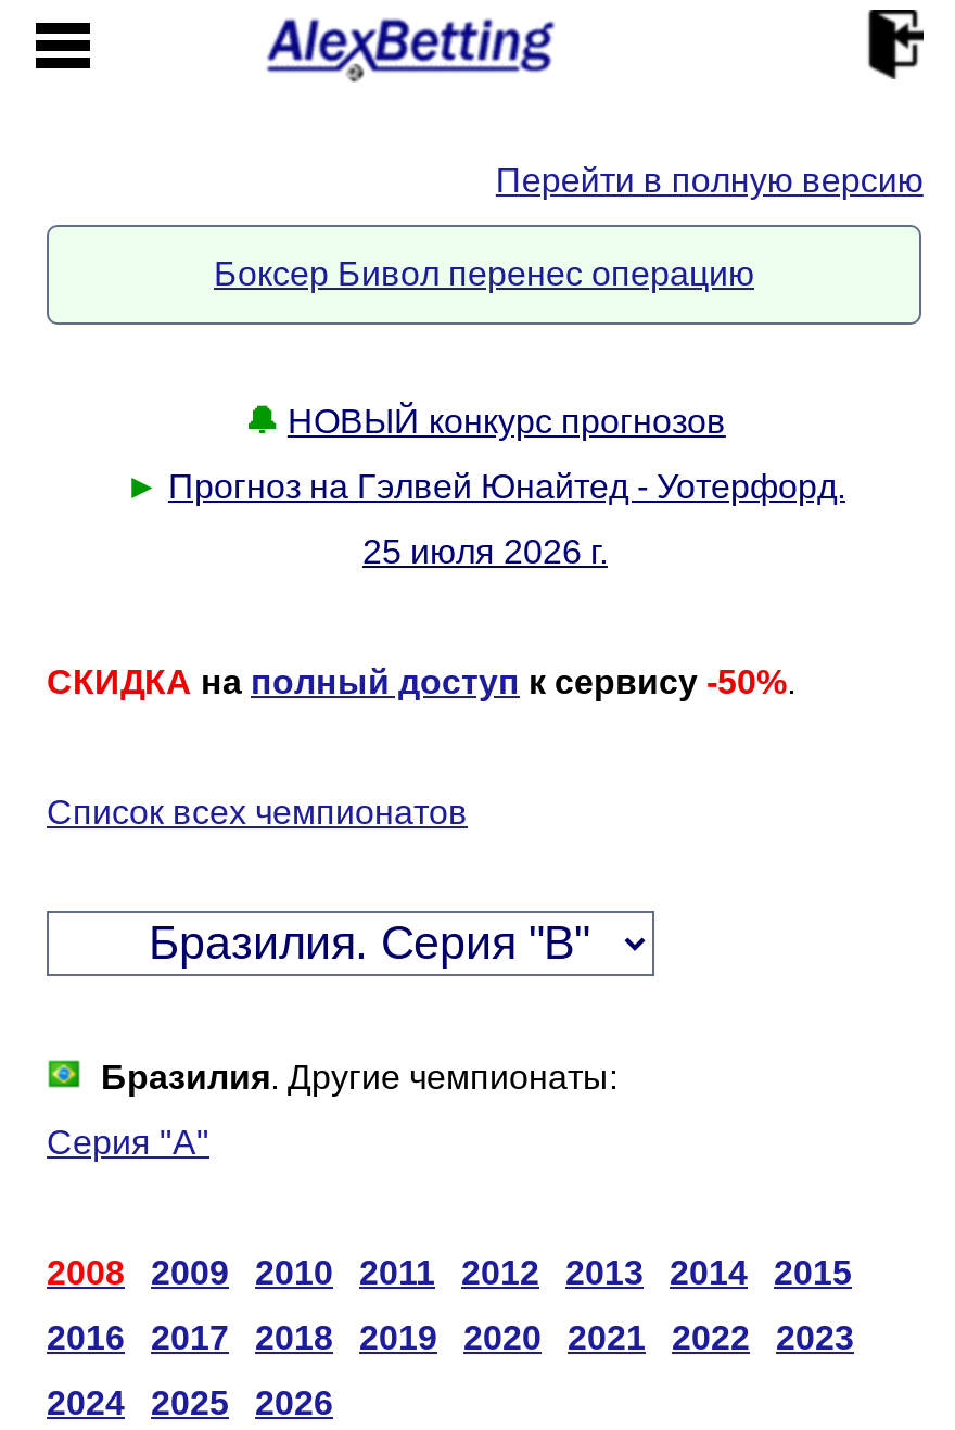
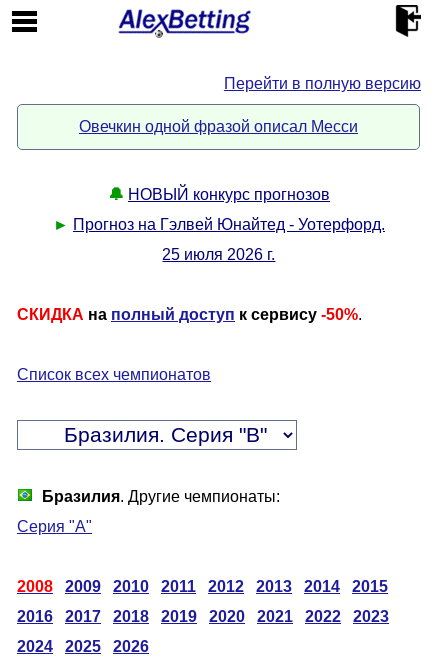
[214,255,754,292] Боксер Бивол перенес операцию -> [79,118,358,135] Овечкин одной фразой описал Месси

